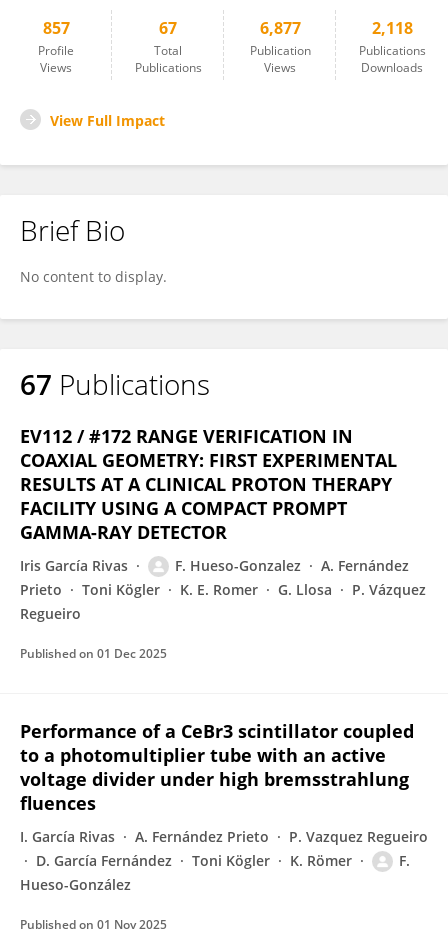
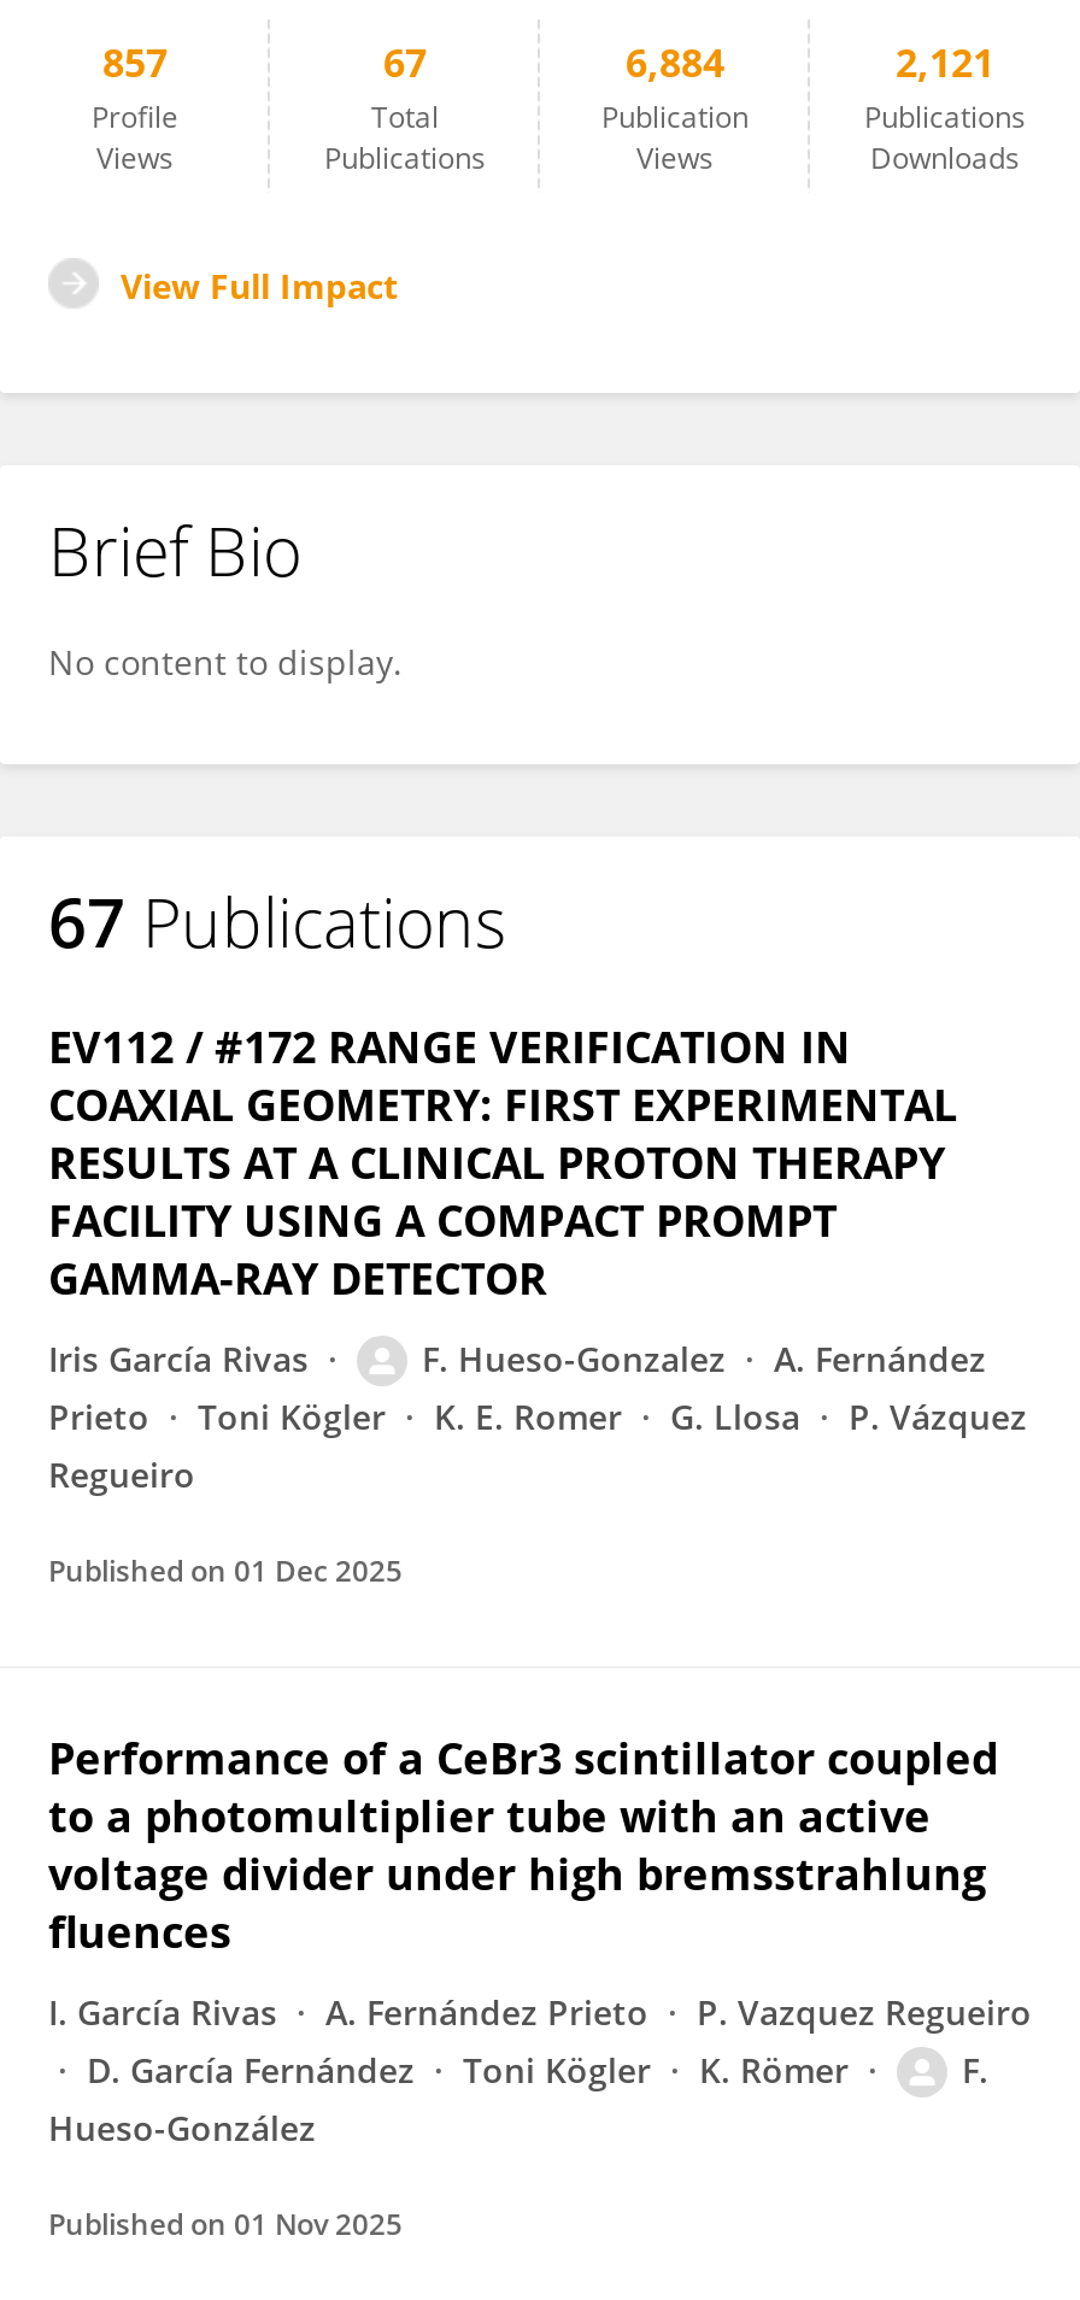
[259,17,300,39] 6,877 -> [626,36,724,89] 6,884
[371,17,412,39] 2,118 -> [896,36,994,89] 2,121

